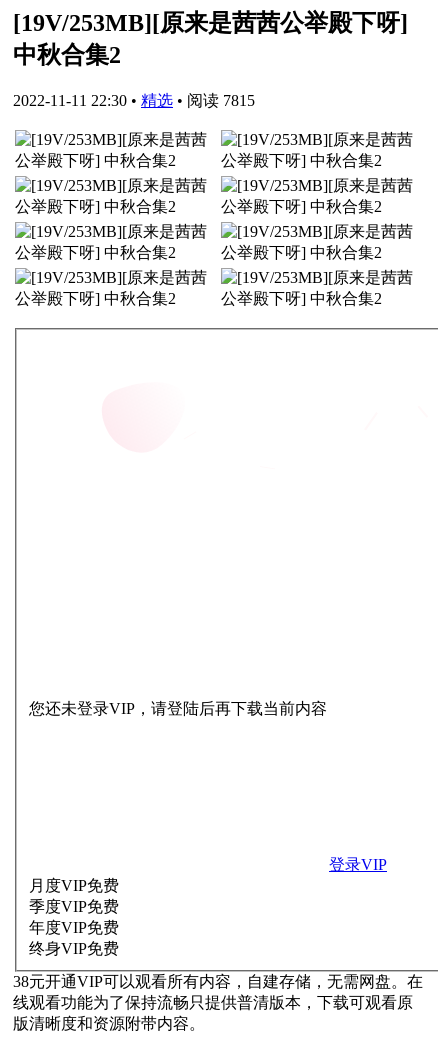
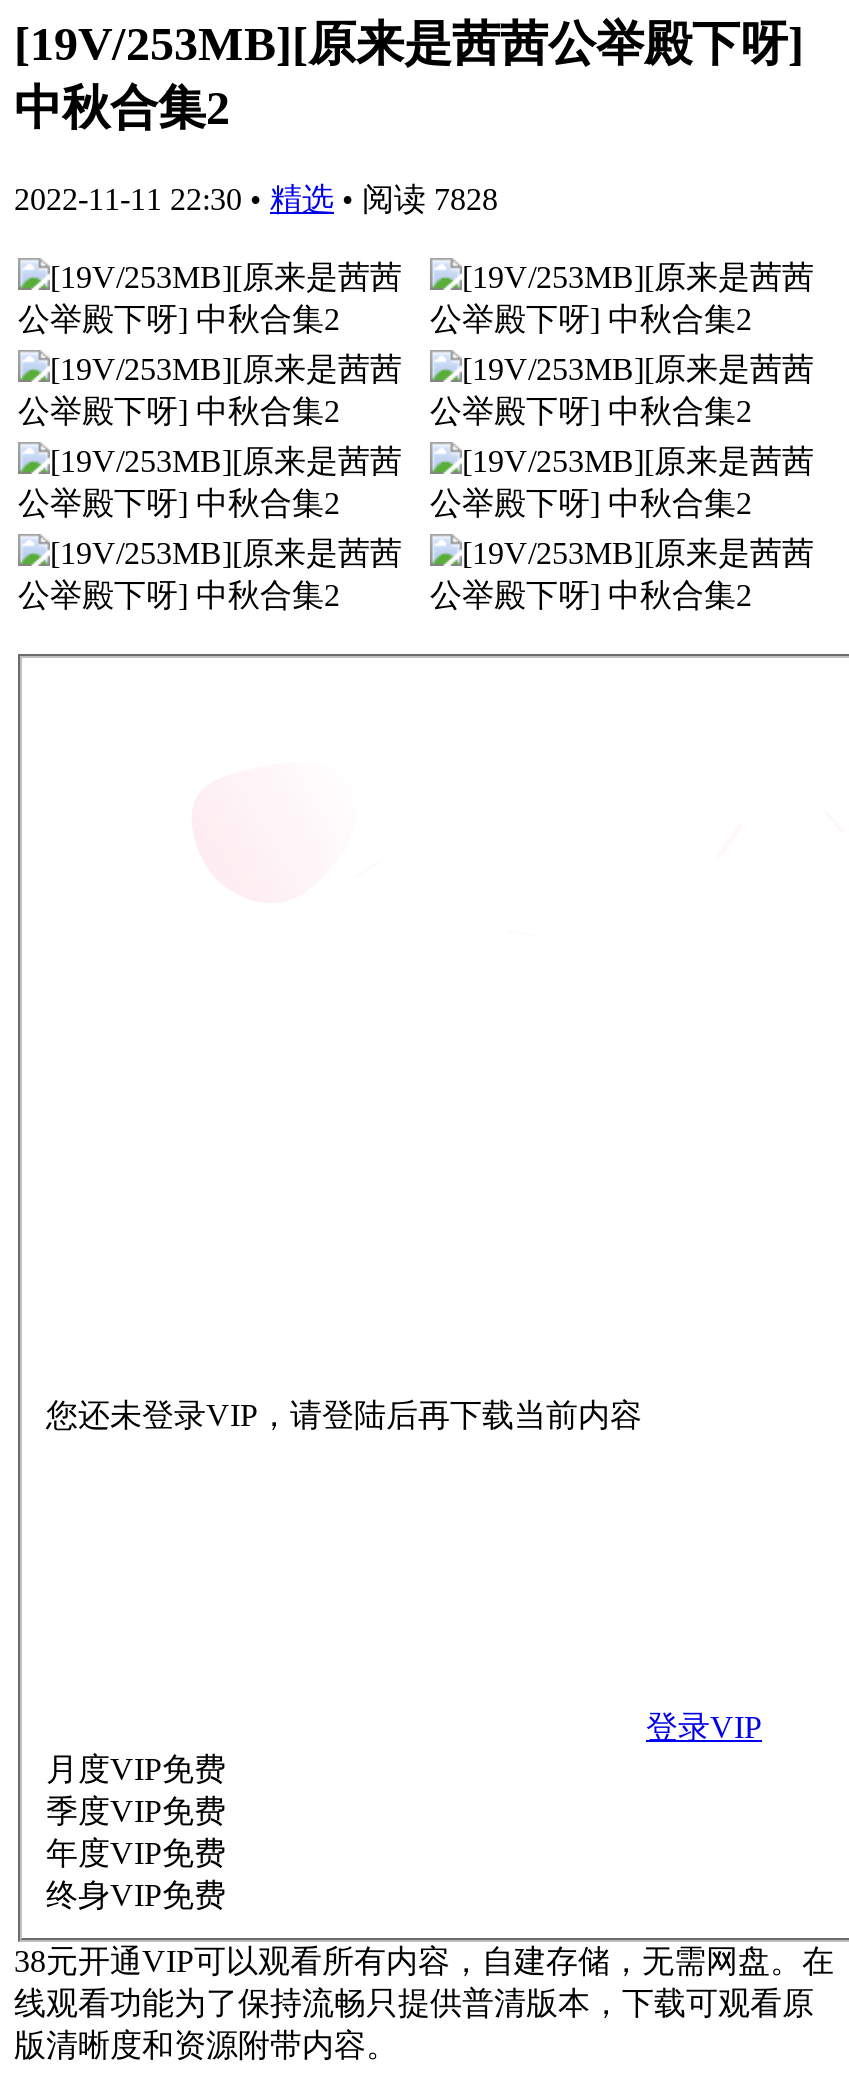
[13,92,255,109] 2022-11-11 22:30 • 精选 • 阅读 7815 -> [14,182,498,216] 2022-11-11 22:30 • 精选 • 阅读 7828

